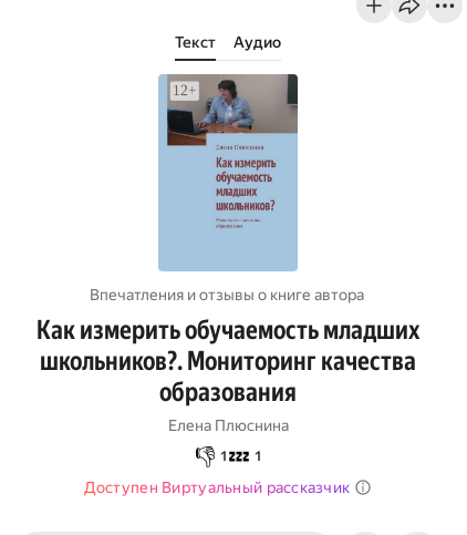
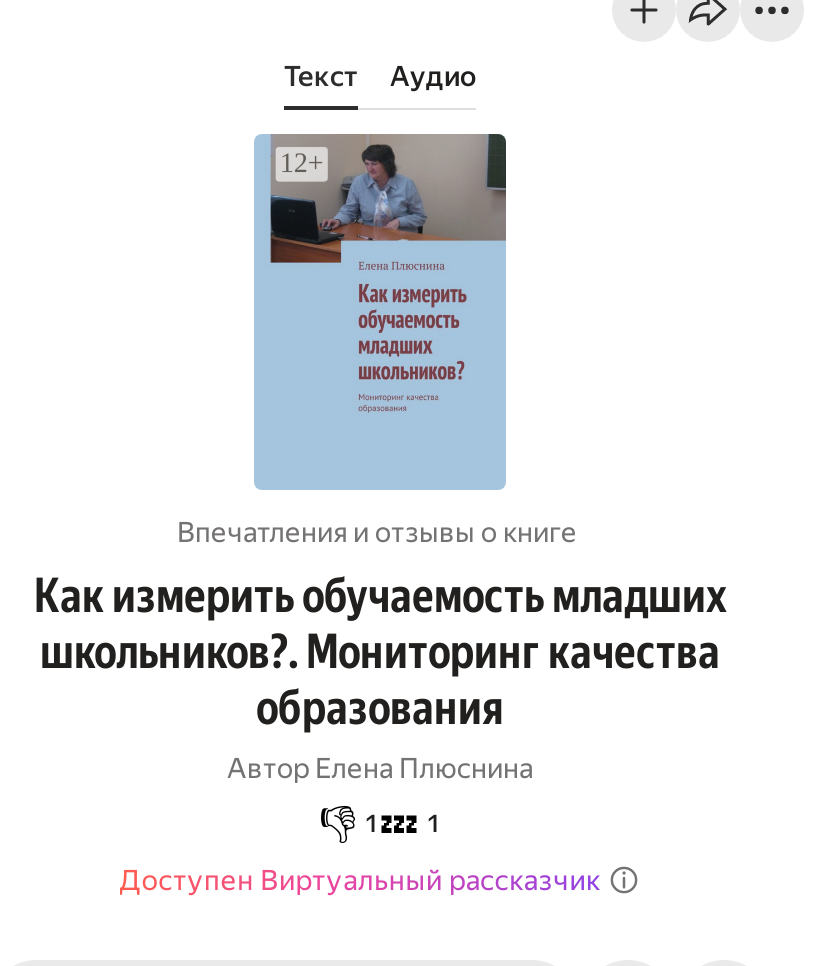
[89,286,364,303] Впечатления и отзывы о книге автора -> [177,516,577,548] Впечатления и отзывы о книге
[168,416,288,434] Елена Плюснина -> [227,752,533,784] Автор Елена Плюснина

